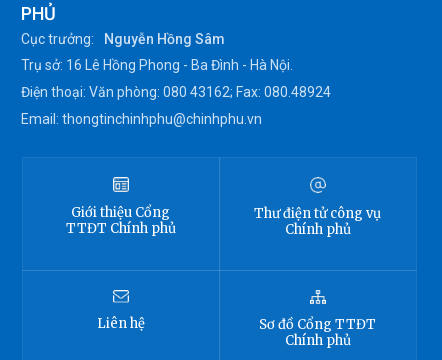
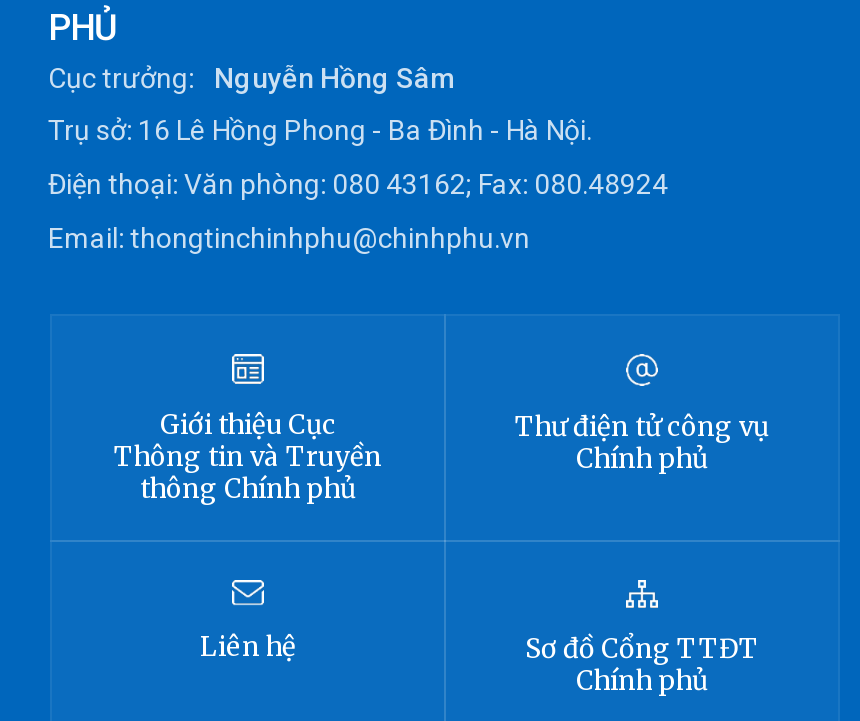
[66,204,176,237] Giới thiệu Cổng | TTĐT Chính phủ -> [114,408,382,506] Giới thiệu Cục | Thông tin và Truyền | thông Chính phủ

